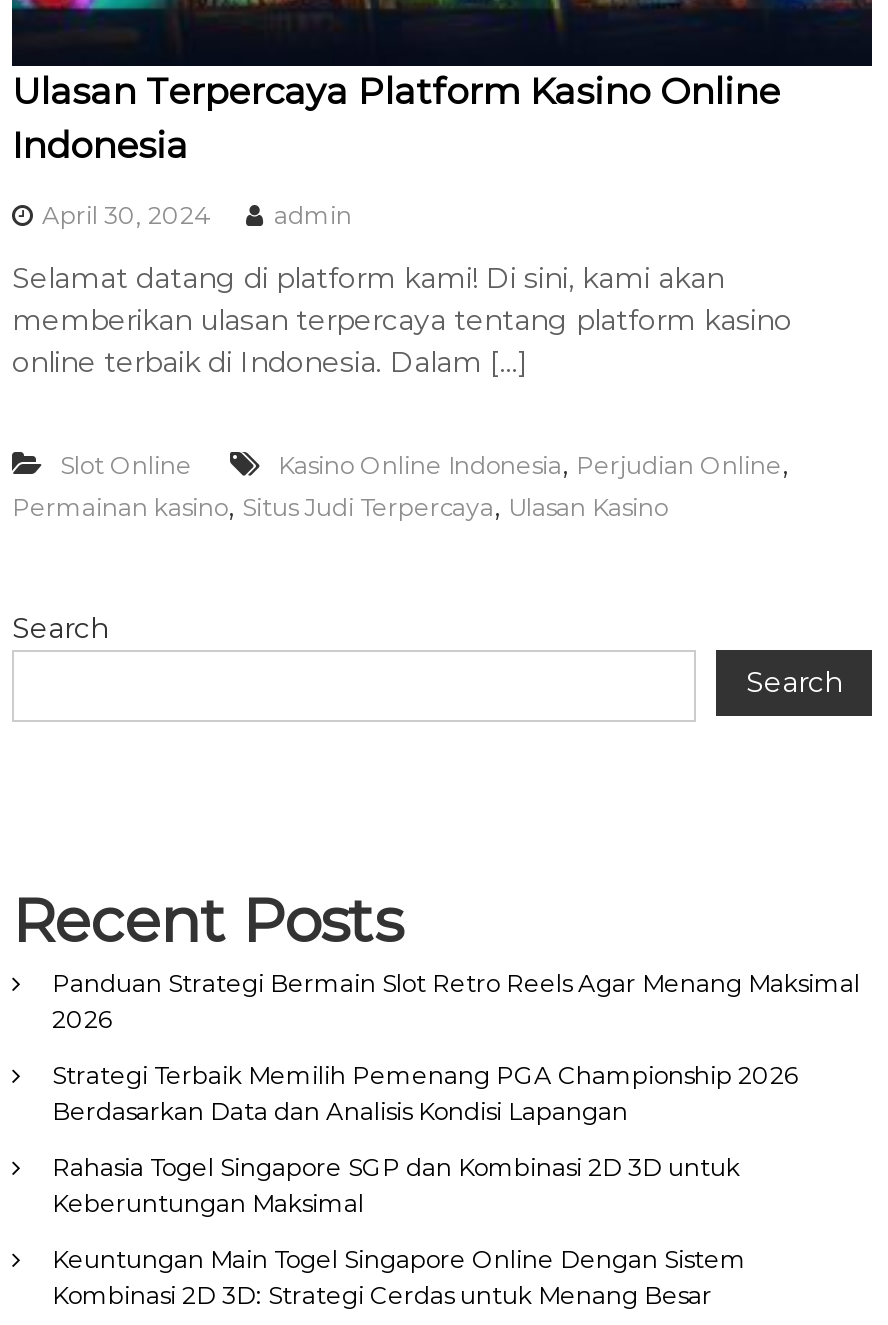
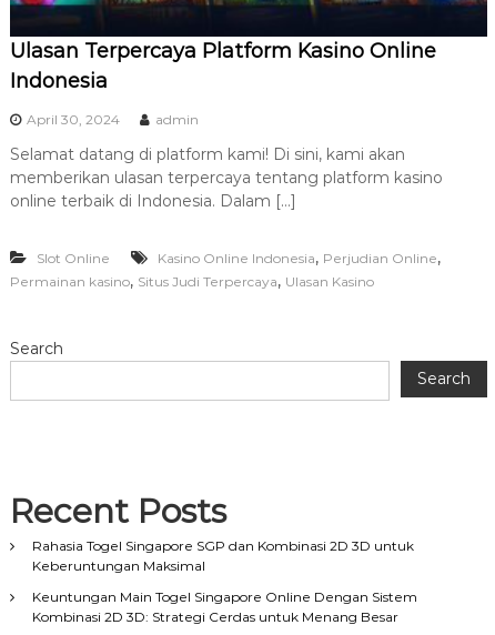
[52,969,860,1127] Panduan Strategi Bermain Slot Retro Reels Agar Menang Maksimal | 2026 | Strategi Terbaik Memilih Pemenang PGA Championship 2026 | Berdasarkan Data dan Analisis Kondisi Lapangan -> none

